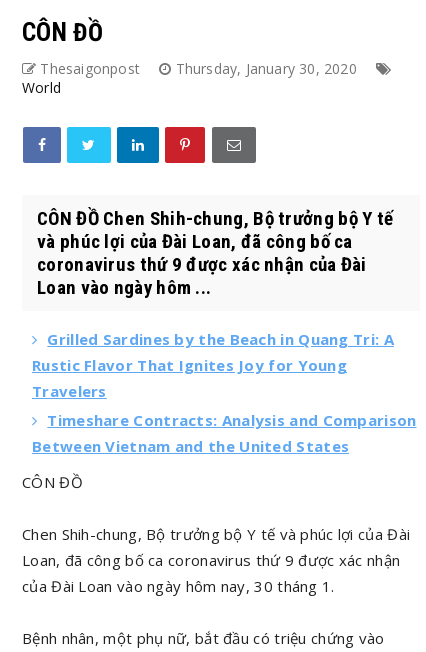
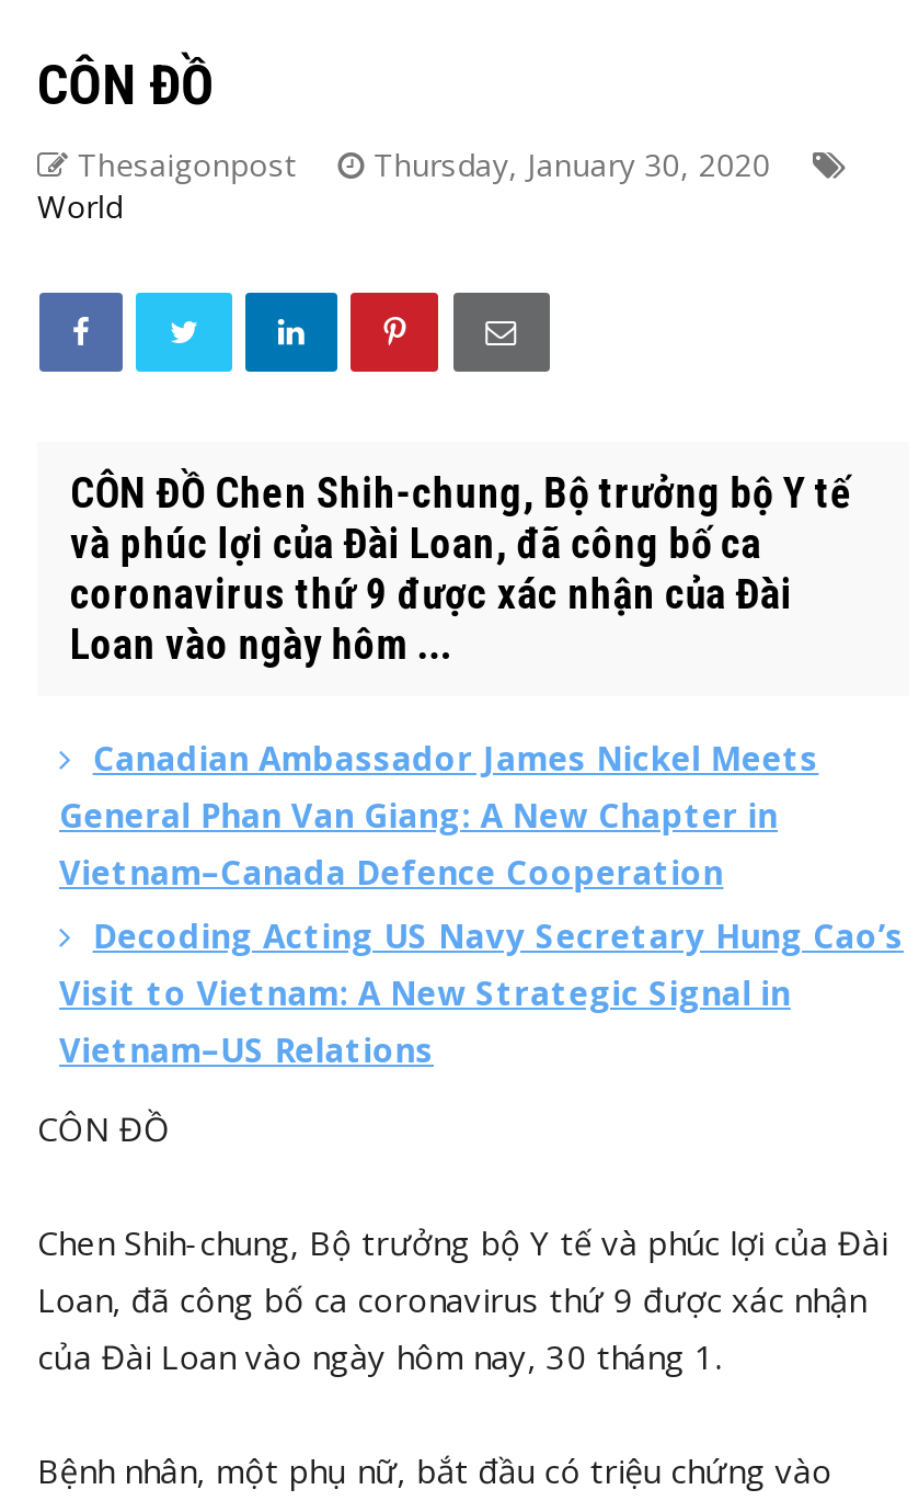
[32,329,416,456] Grilled Sardines by the Beach in Quang Tri: A | Rustic Flavor That Ignites Joy for Young | Travelers | Timeshare Contracts: Analysis and Comparison | Between Vietnam and the United States -> [59,736,904,1071] Canadian Ambassador James Nickel Meets | General Phan Van Giang: A New Chapter in | Vietnam–Canada Defence Cooperation | Decoding Acting US Navy Secretary Hung Cao’s | Visit to Vietnam: A New Strategic Signal in | Vietnam–US Relations

